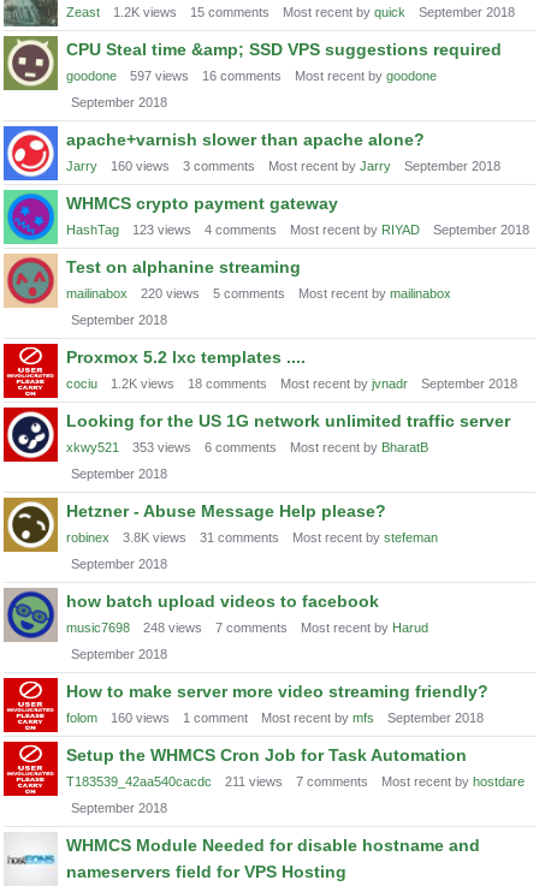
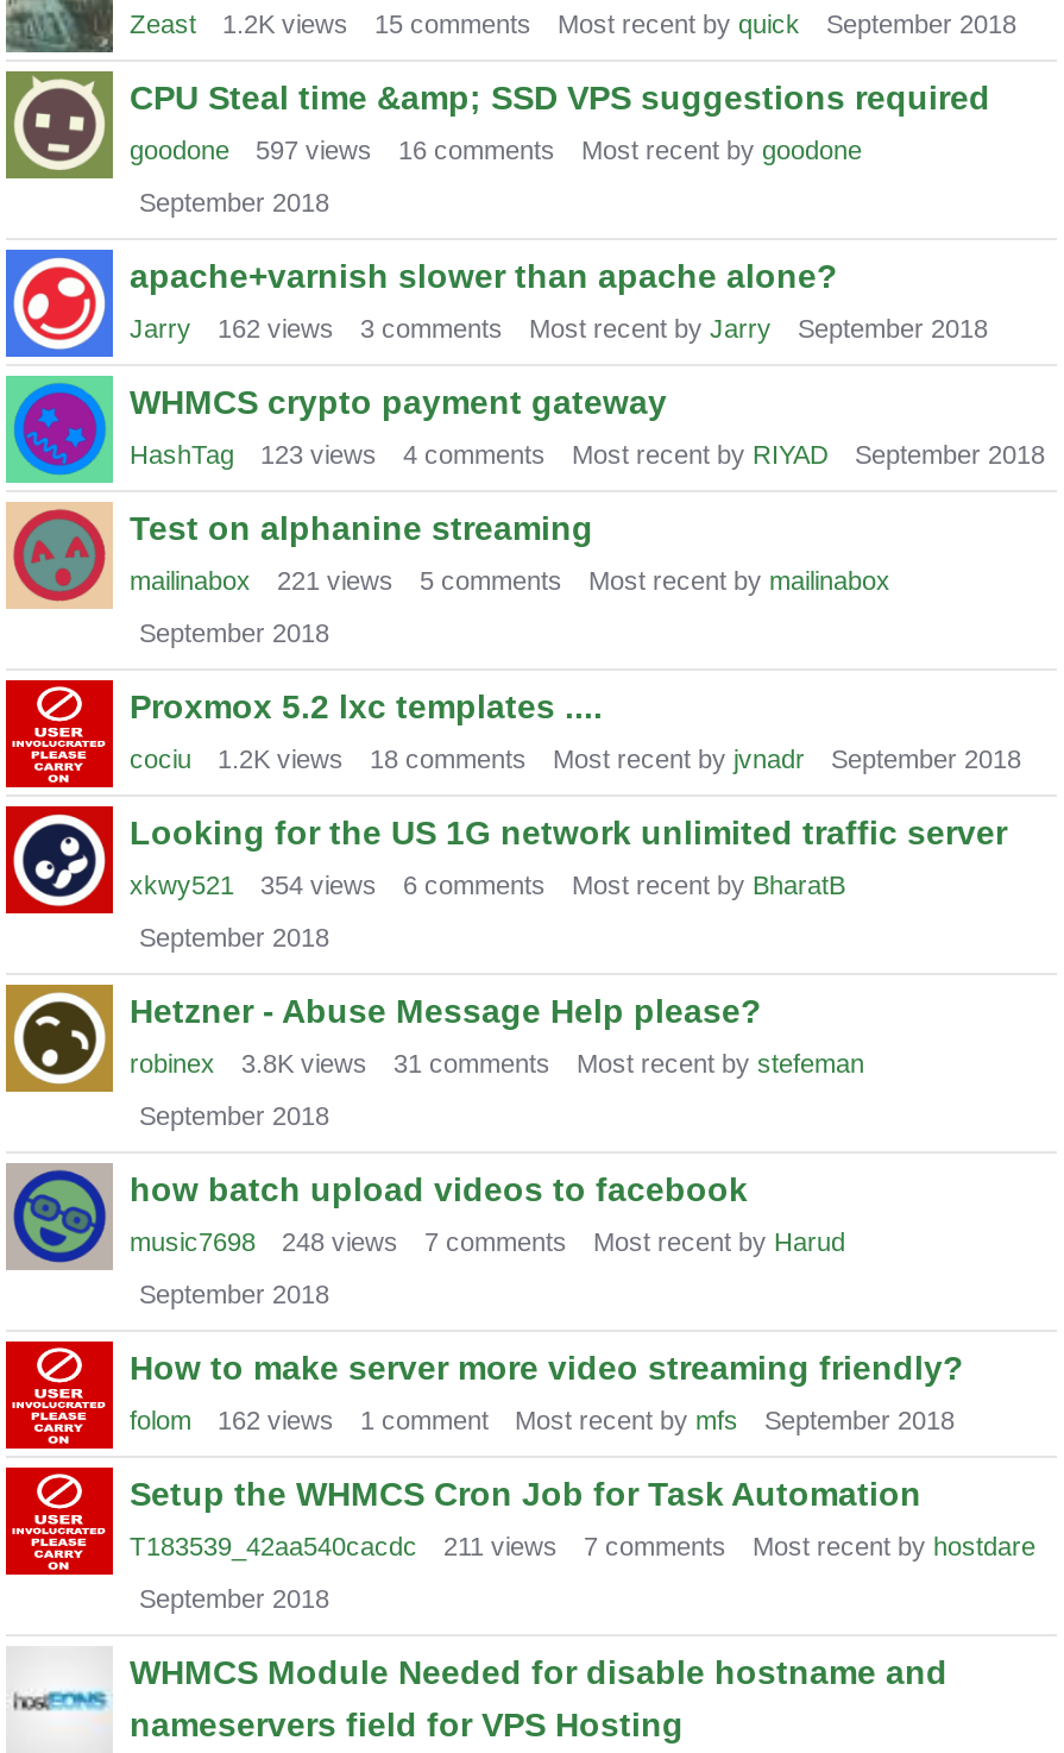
[66,159,500,173] Jarry 160 views 3 comments Most recent by Jarry September 2018 -> [130,314,988,343] Jarry 162 views 3 comments Most recent by Jarry September 2018
[66,286,451,301] mailinabox 220 views 5 comments Most recent by mailinabox -> [130,566,890,595] mailinabox 221 views 5 comments Most recent by mailinabox
[66,440,428,454] xkwy521 353 views 6 comments Most recent by BharatB -> [130,871,845,899] xkwy521 354 views 6 comments Most recent by BharatB
[66,710,484,725] folom 160 views 1 comment Most recent by mfs September 2018 -> [130,1406,955,1434] folom 162 views 1 comment Most recent by mfs September 2018

